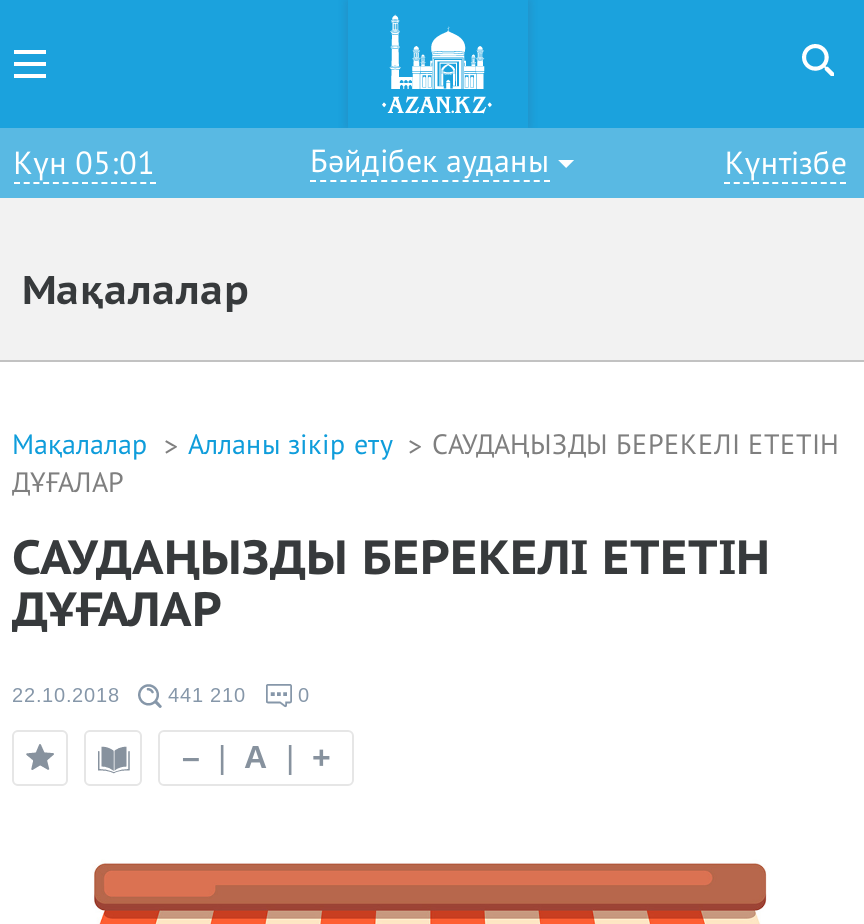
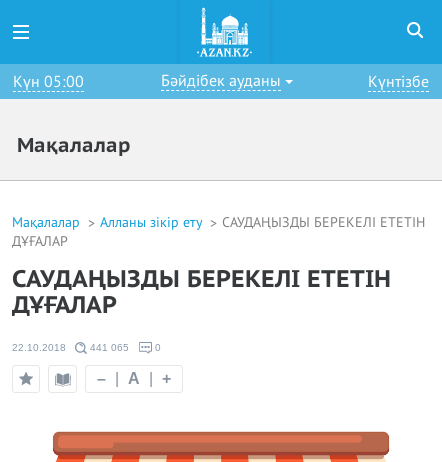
[13,146,155,182] Күн 05:01 -> [13,73,84,91] Күн 05:00
[12,684,246,706] 22.10.2018 441 210 -> [12,342,129,353] 22.10.2018 441 065

